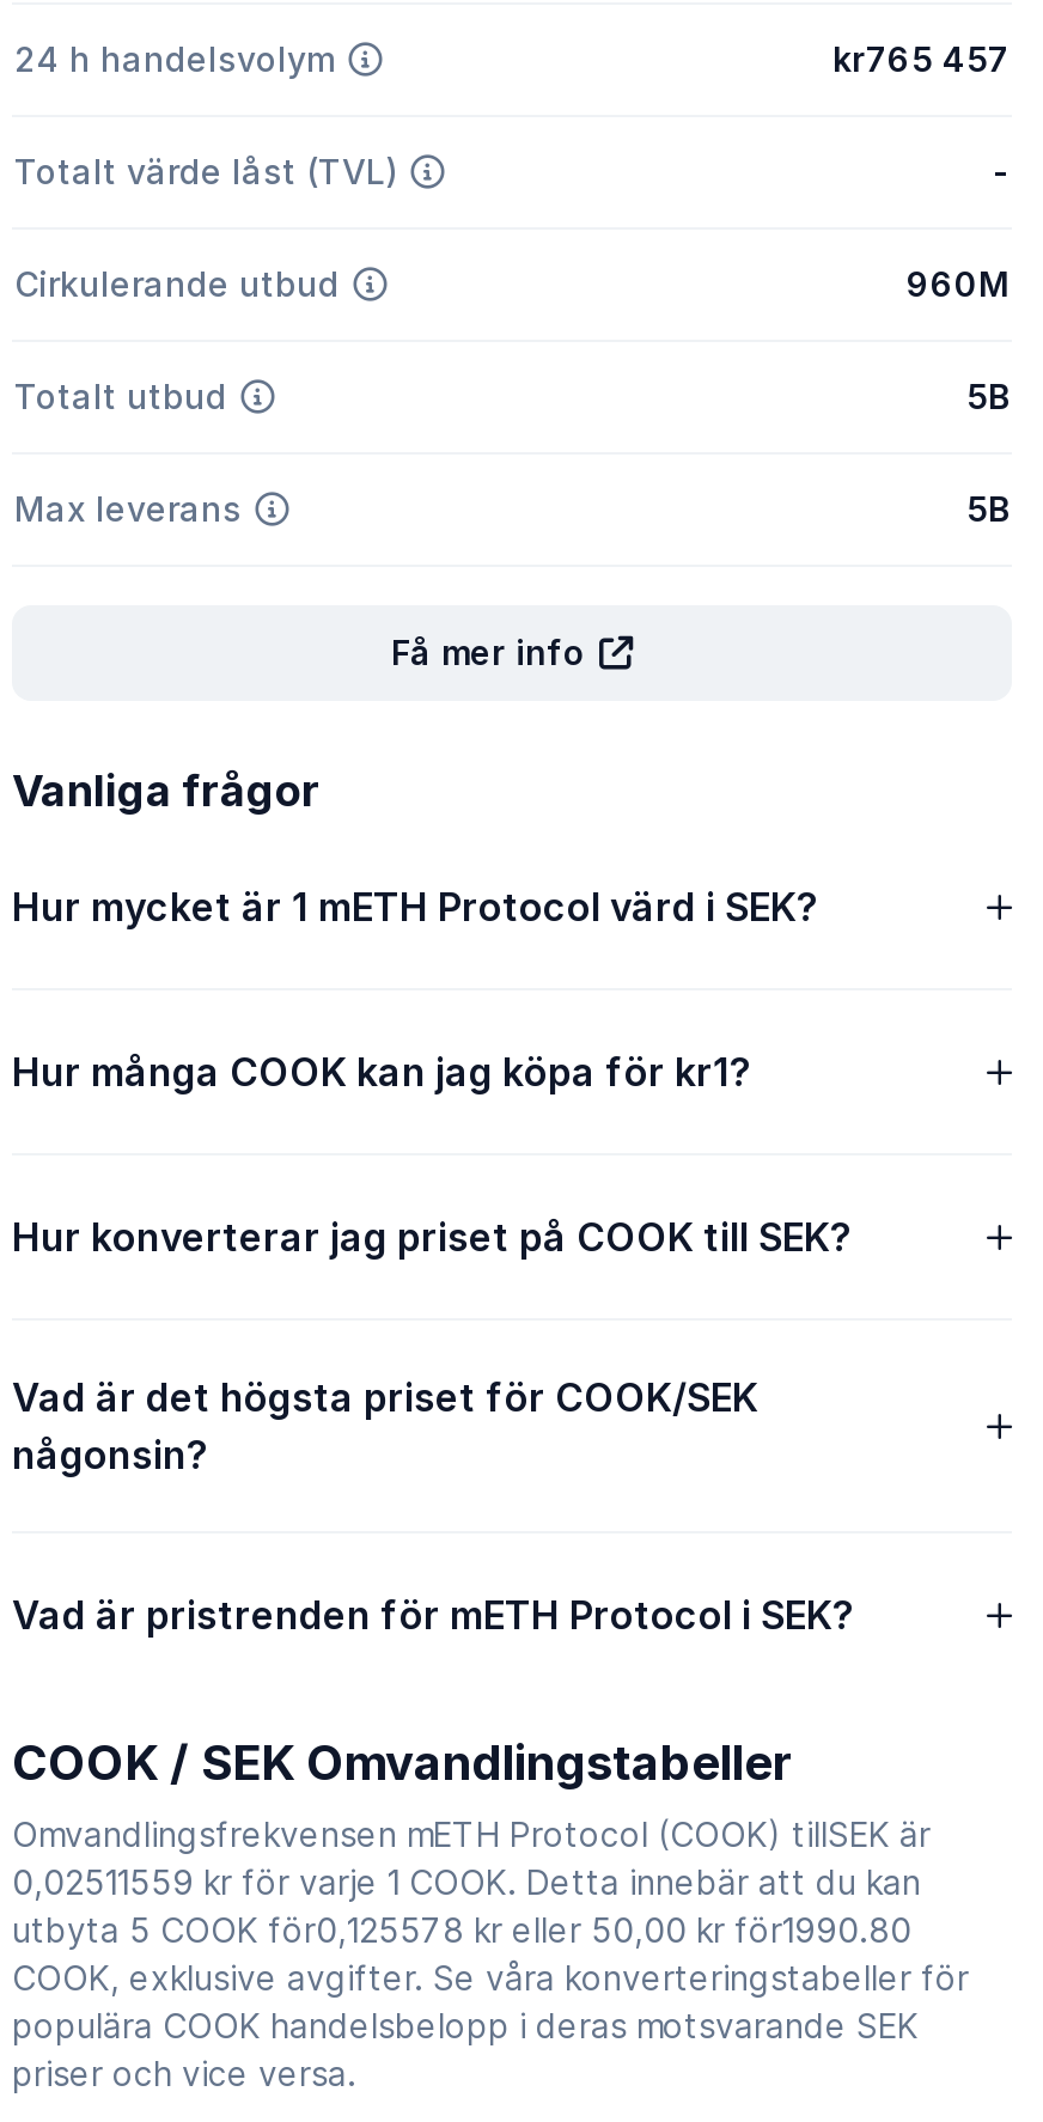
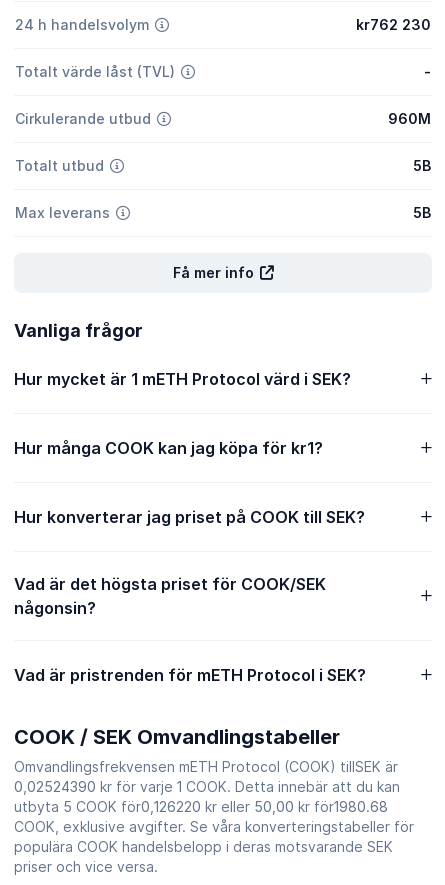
[832,38,1010,79] kr765 457 -> [356,16,431,33] kr762 230
[12,1861,921,1902] 0,02511559 kr för varje 1 COOK. Detta innebär att du kan -> [14,778,400,795] 0,02524390 kr för varje 1 COOK. Detta innebär att du kan
[12,1909,911,1950] utbyta 5 COOK för0,125578 kr eller 50,00 kr för1990.80 -> [14,798,388,815] utbyta 5 COOK för0,126220 kr eller 50,00 kr för1980.68

